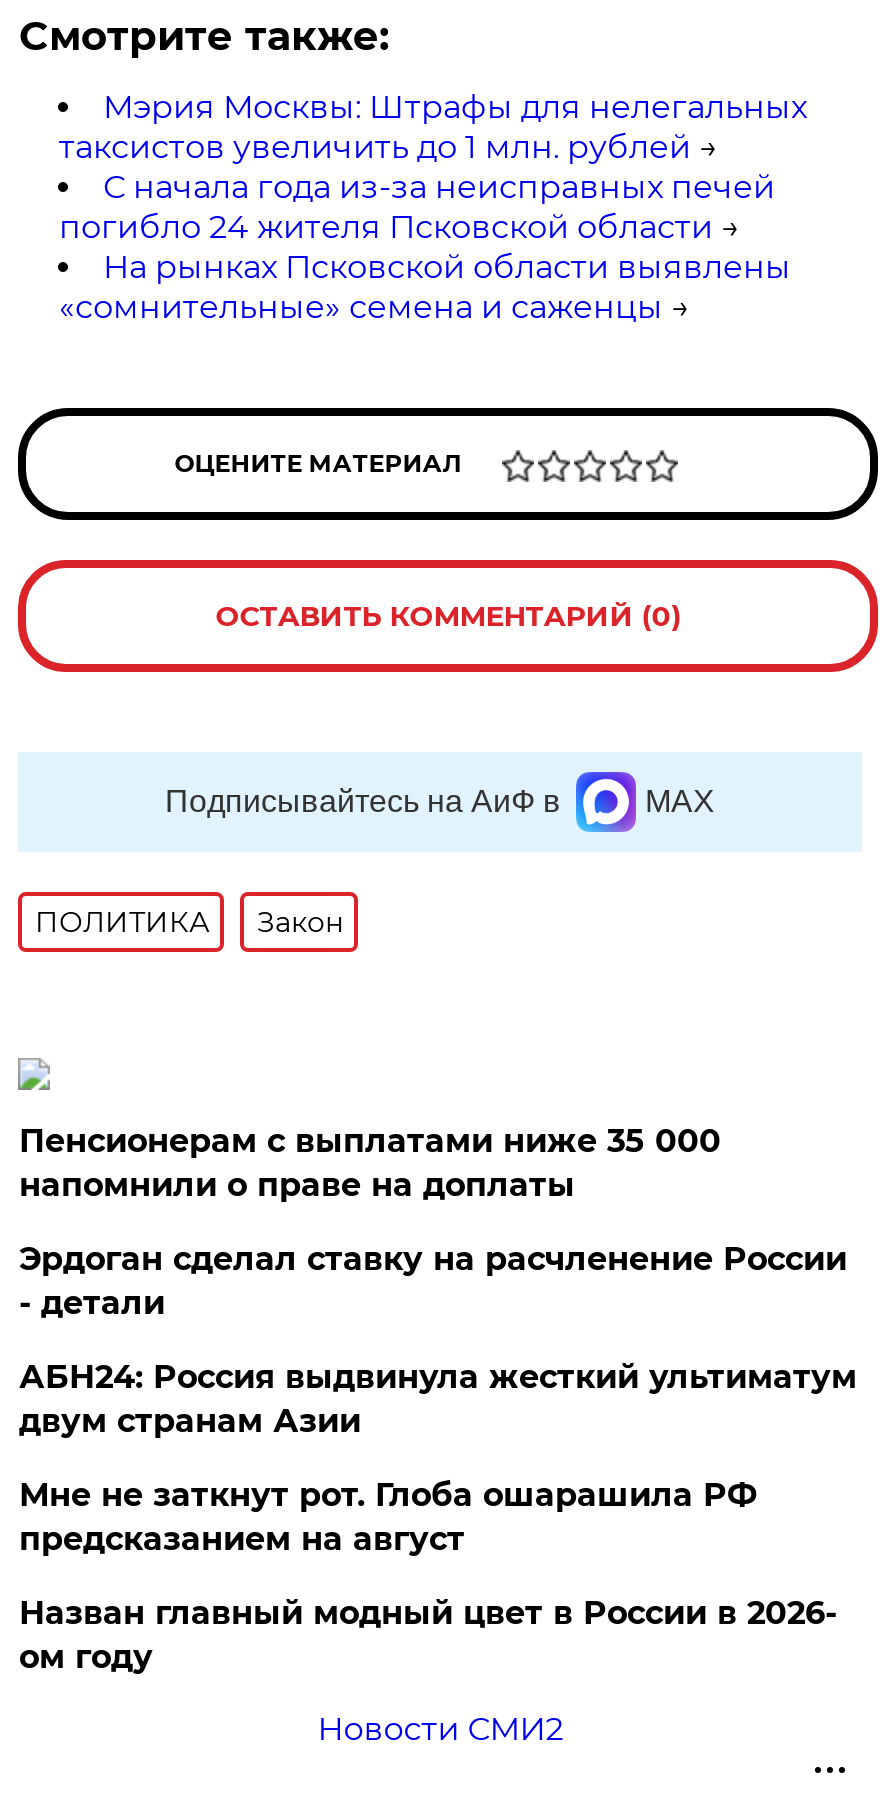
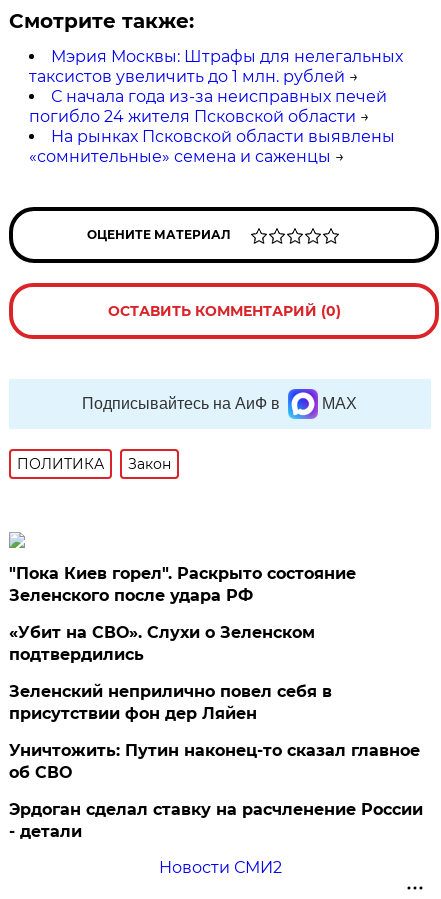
[19,1122,721,1204] Пенсионерам с выплатами ниже 35 000 | напомнили о праве на доплаты -> [9,564,420,782] "Пока Киев горел". Раскрыто состояние | Зеленского после удара РФ | «Убит на СВО». Слухи о Зеленском | подтвердились | Зеленский неприлично повел cебя в | присутствии фон дер Ляйен | Уничтожить: Путин наконец-то сказал главное | об СВО
moved [19,1240,847,1322] -> [9,800,423,841]: Эрдоган сделал ставку на расчленение России | - детали
[19,1358,857,1676] АБН24: Россия выдвинула жесткий ультиматум | двум странам Азии | Мне не заткнут рот. Глоба ошарашила РФ | предсказанием на август | Назван главный модный цвет в России в 2026- | ом году -> none

